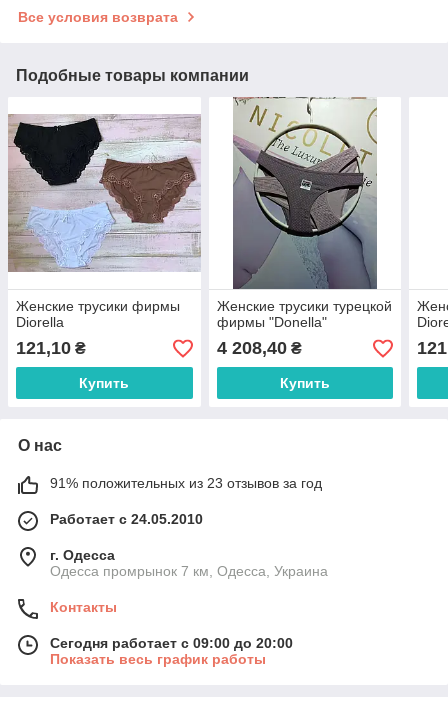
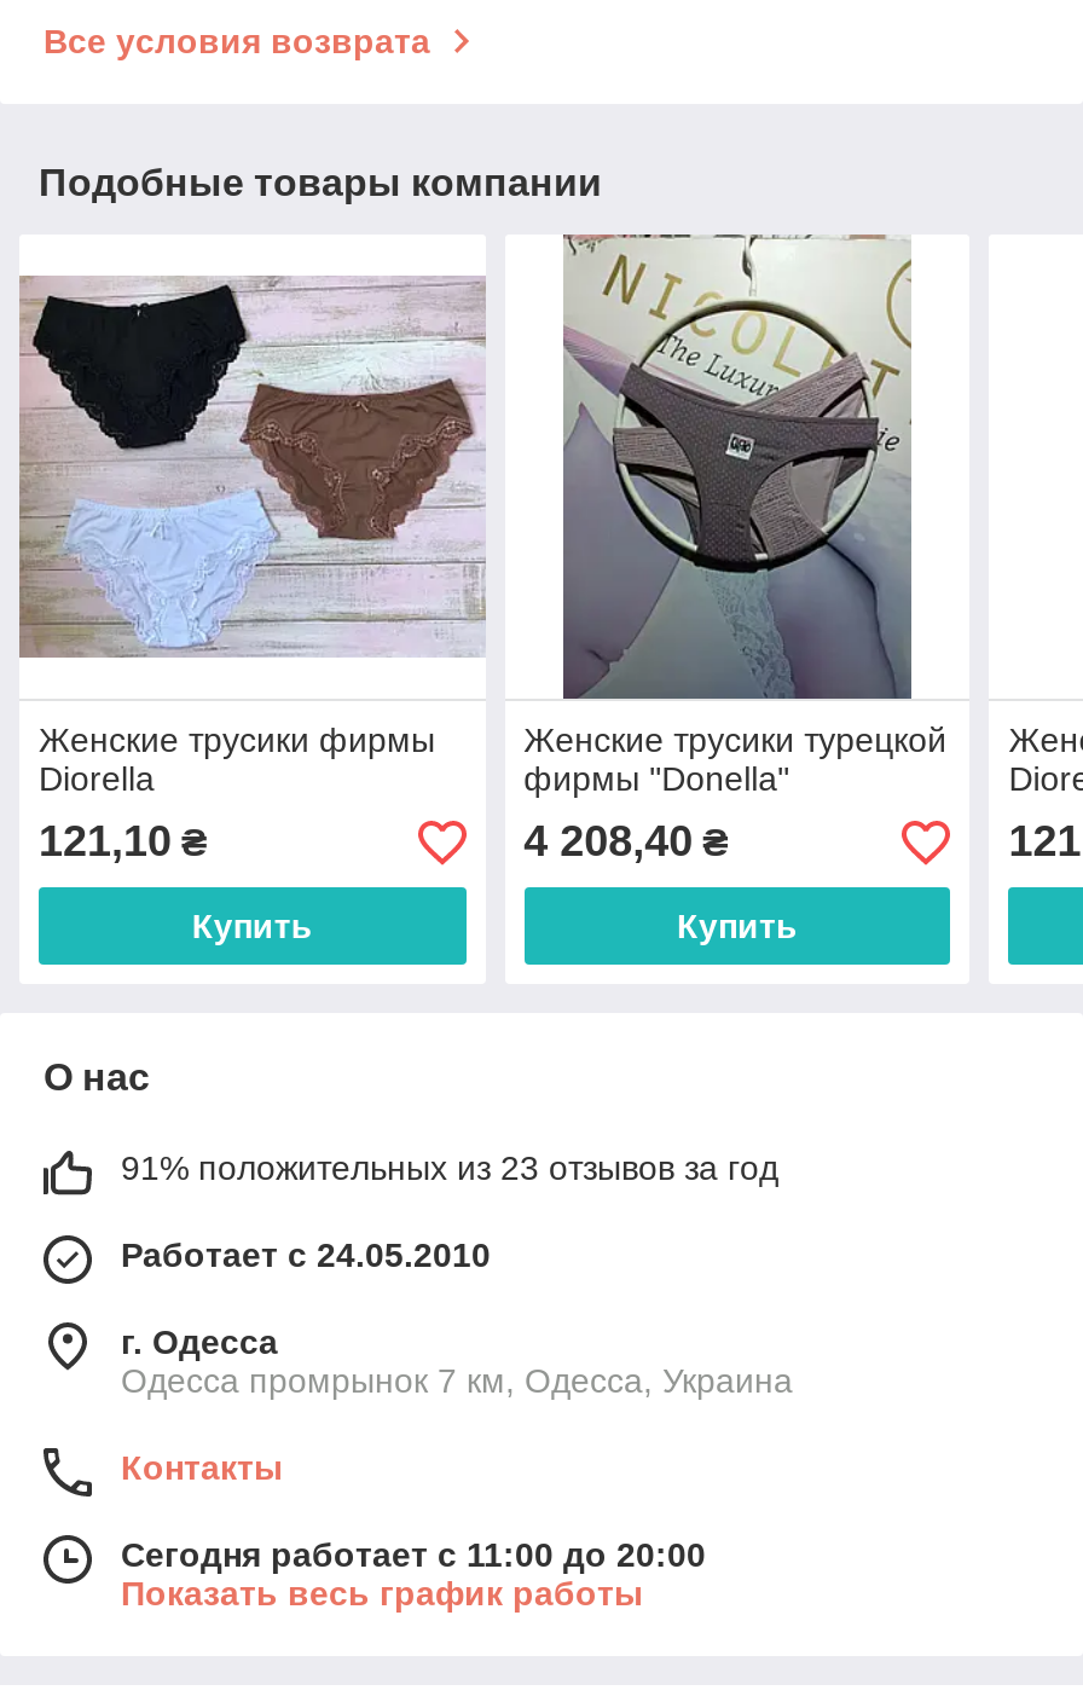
[50,635,293,651] Сегодня работает с 09:00 до 20:00 -> [121,1536,706,1575] Сегодня работает с 11:00 до 20:00

